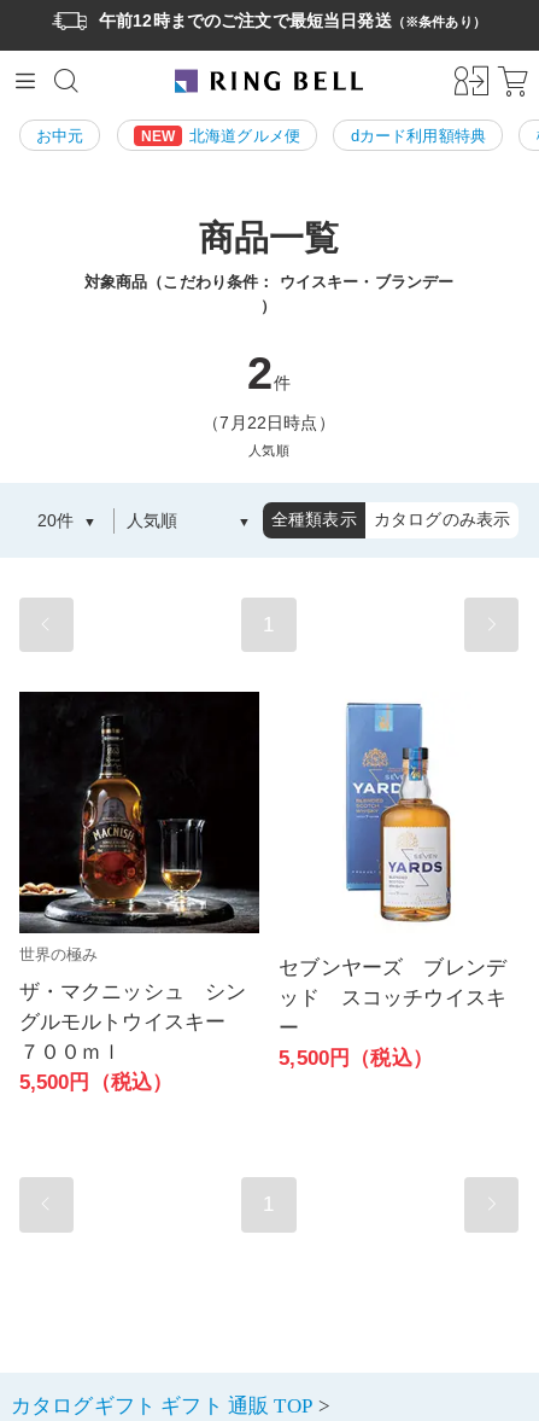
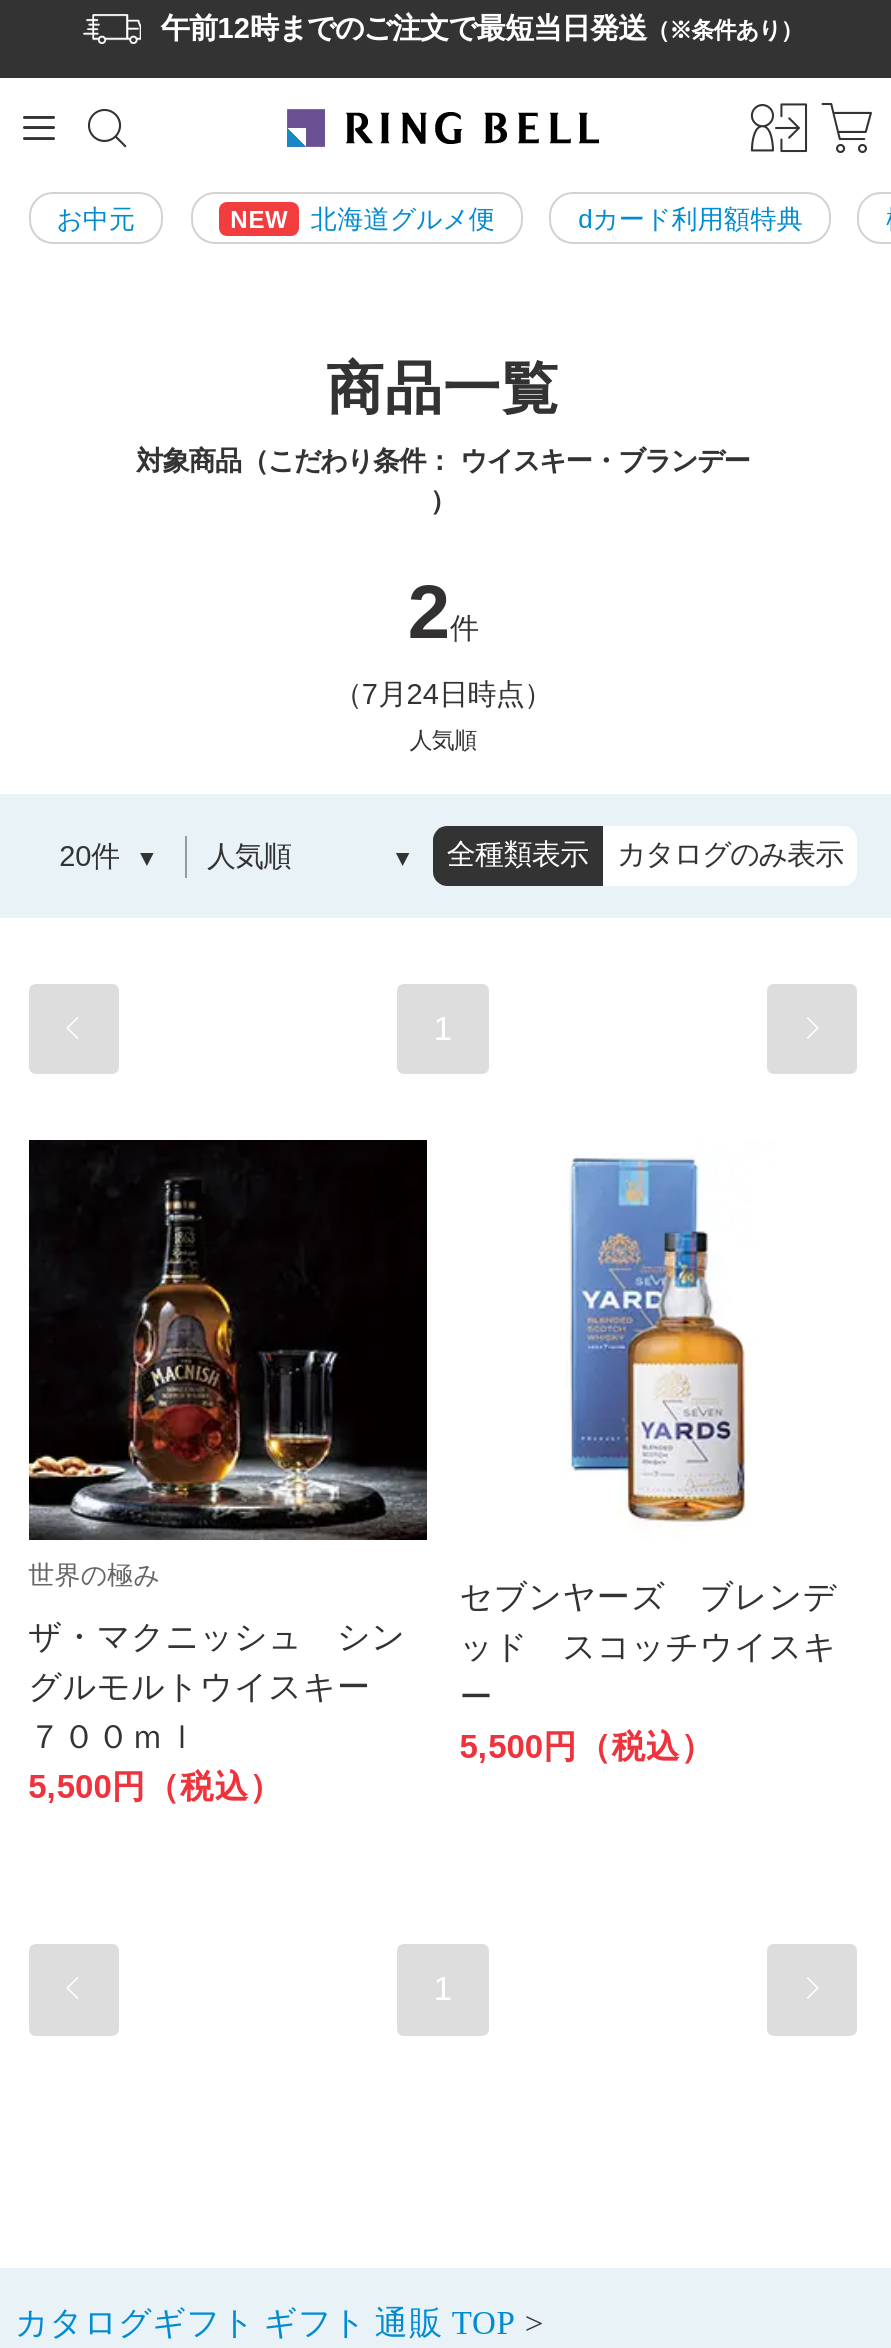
[203,413,335,432] （7月22日時点） -> [334,678,552,710] （7月24日時点）

